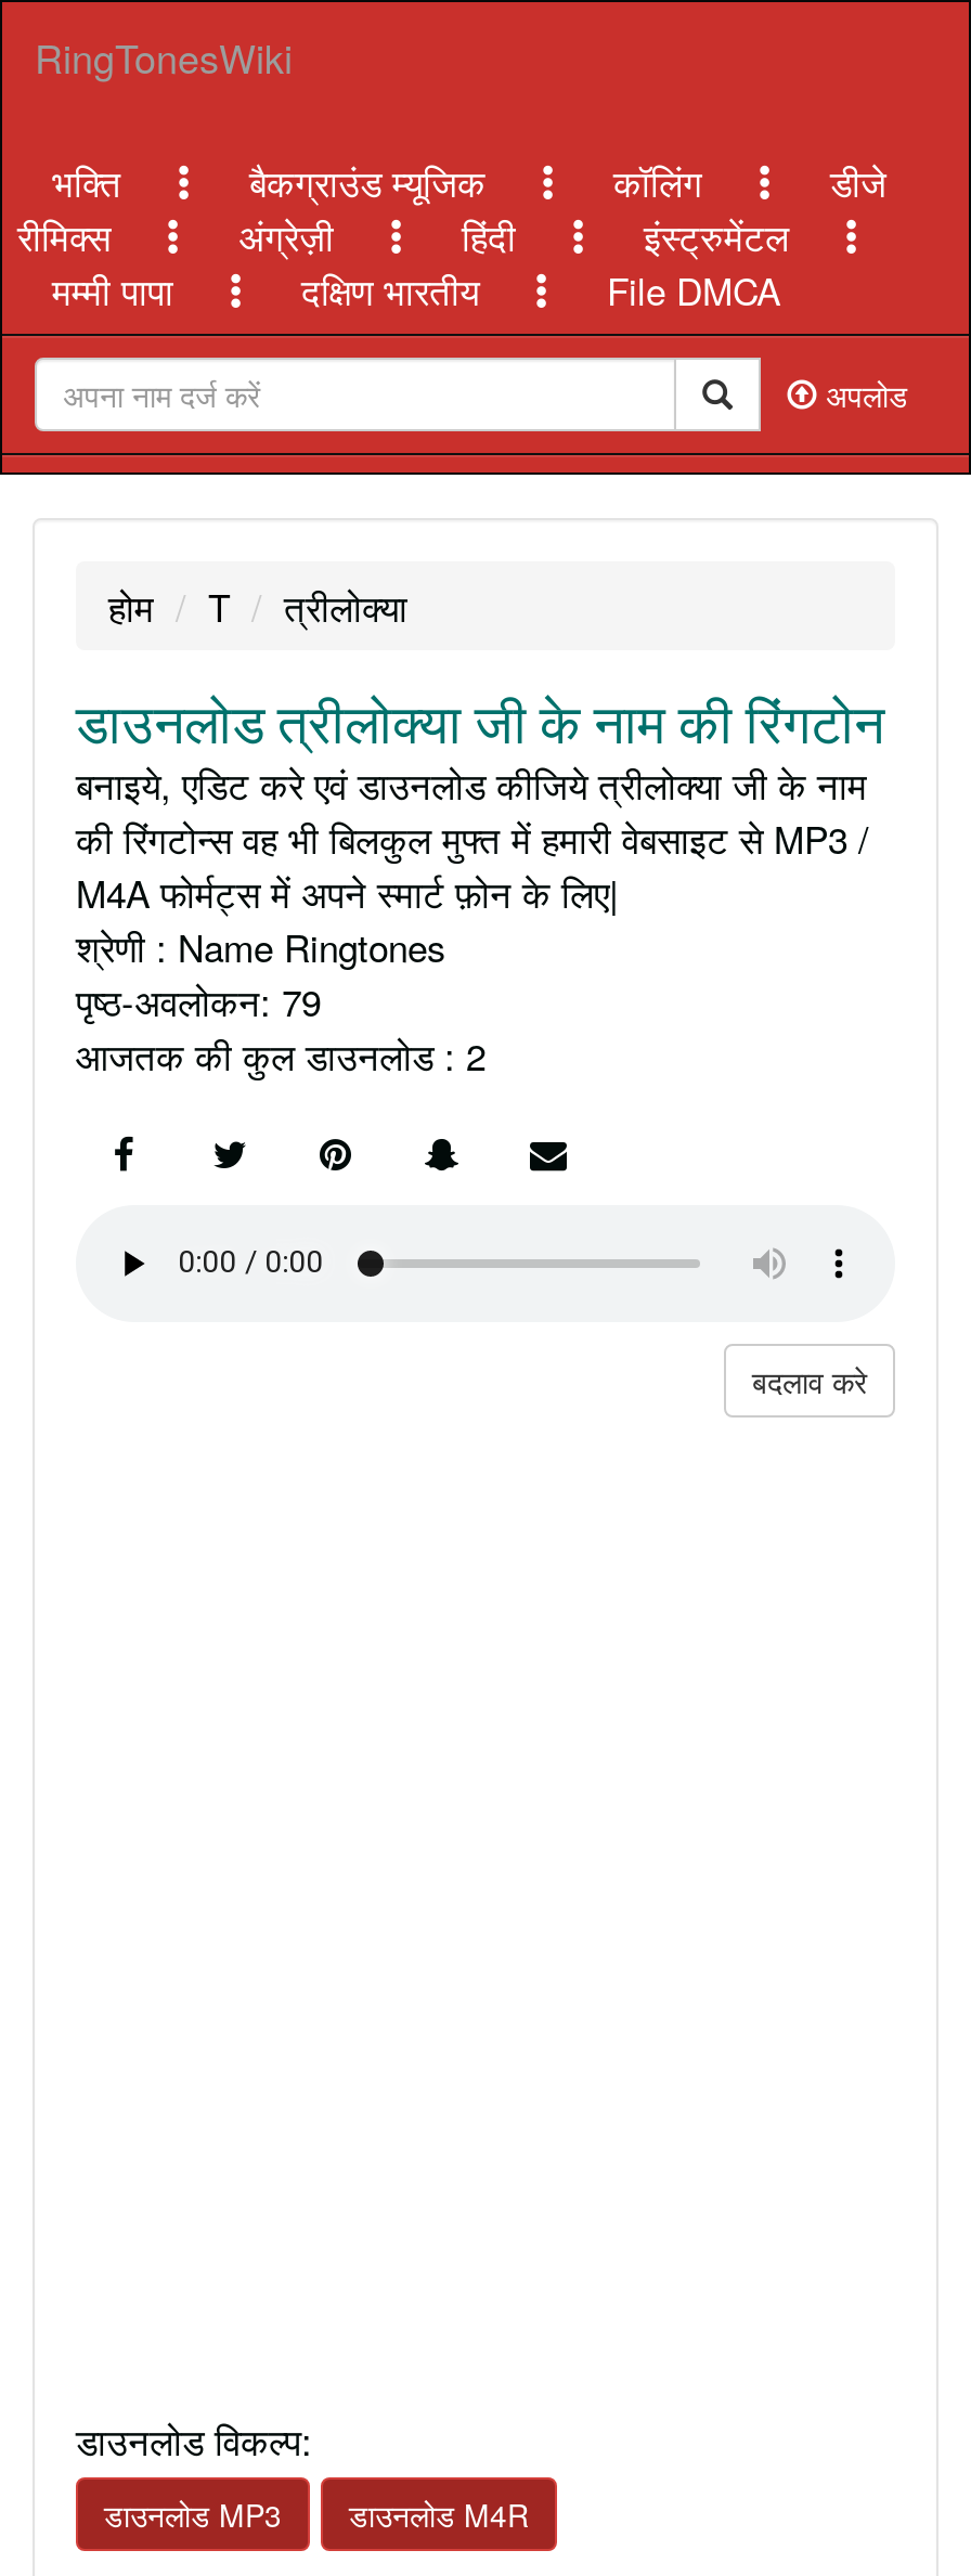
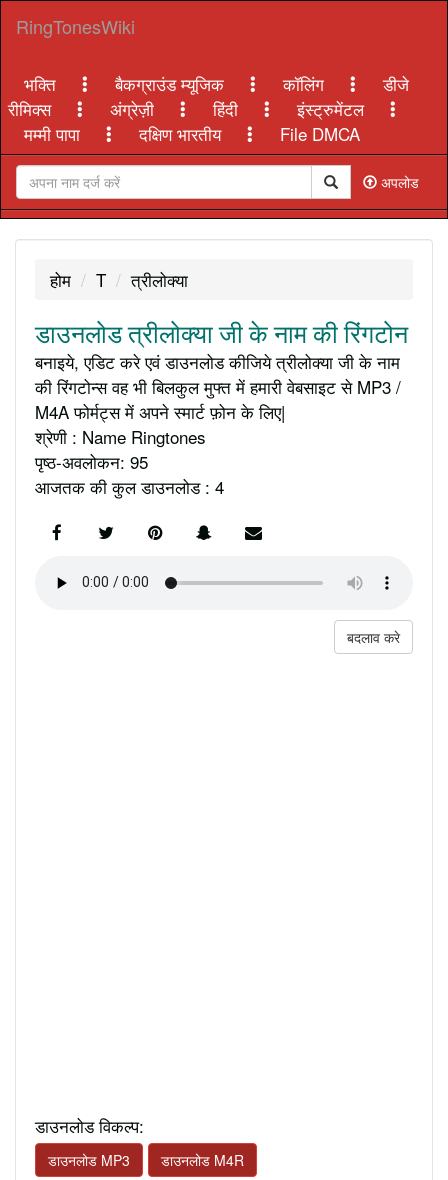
[76,972,321,1026] पृष्ठ-अवलोकन: 79 -> [35,448,148,473] पृष्ठ-अवलोकन: 95
[76,1026,485,1080] आजतक की कुल डाउनलोड : 2 -> [35,473,224,498] आजतक की कुल डाउनलोड : 4

